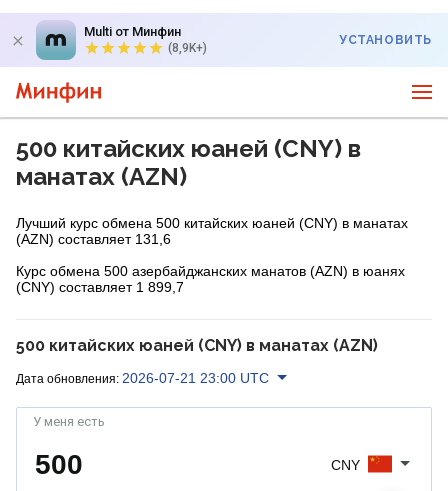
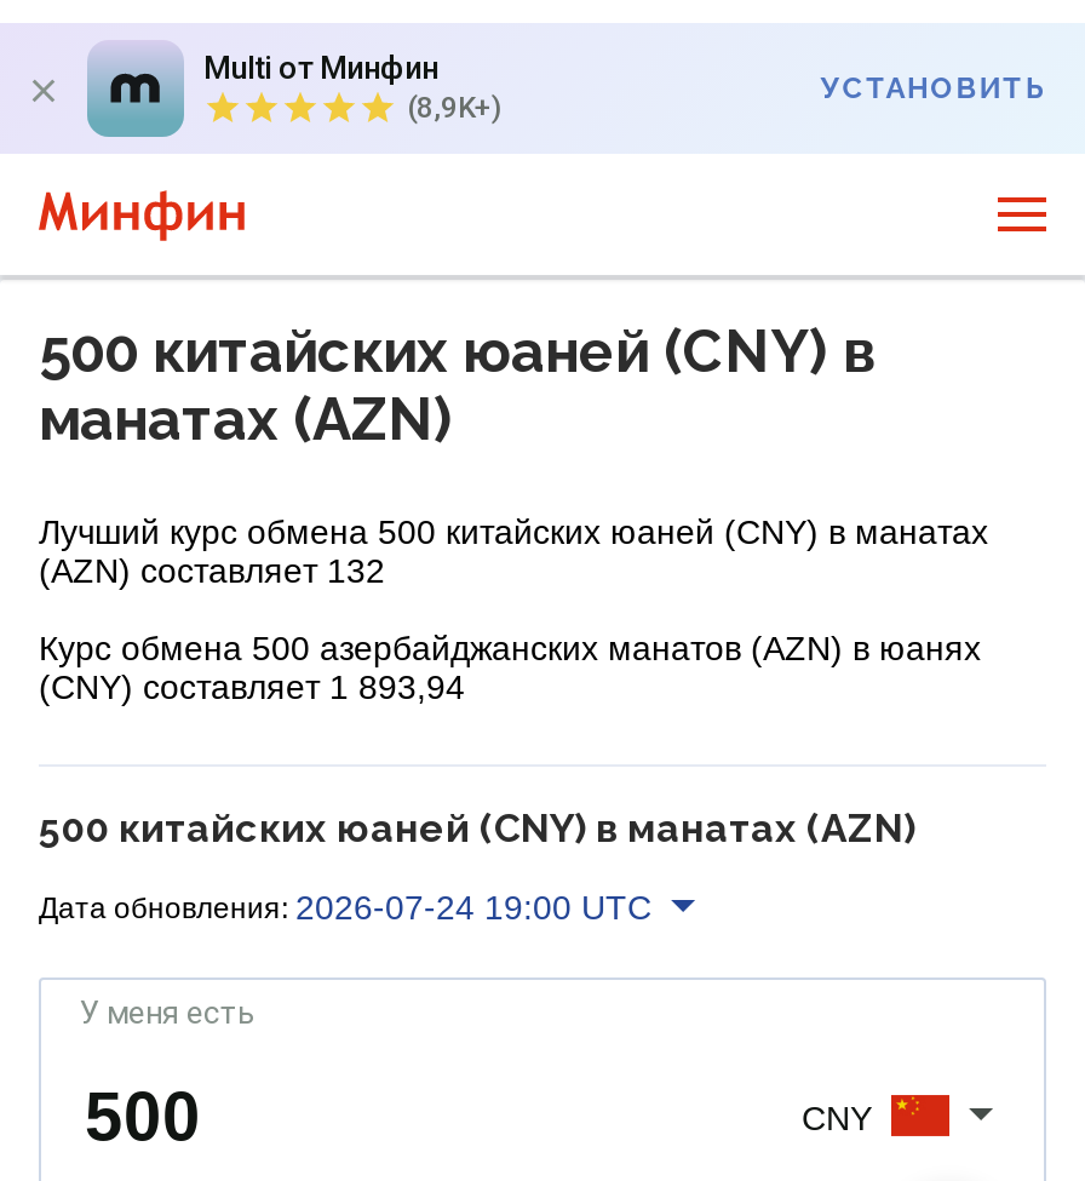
[16,231,171,247] (AZN) составляет 131,6 -> [39,551,385,590] (AZN) составляет 132
[16,279,184,295] (CNY) составляет 1 899,7 -> [39,667,465,706] (CNY) составляет 1 893,94
[16,370,269,386] Дата обновления: 2026-07-21 23:00 UTC -> [39,887,651,926] Дата обновления: 2026-07-24 19:00 UTC

